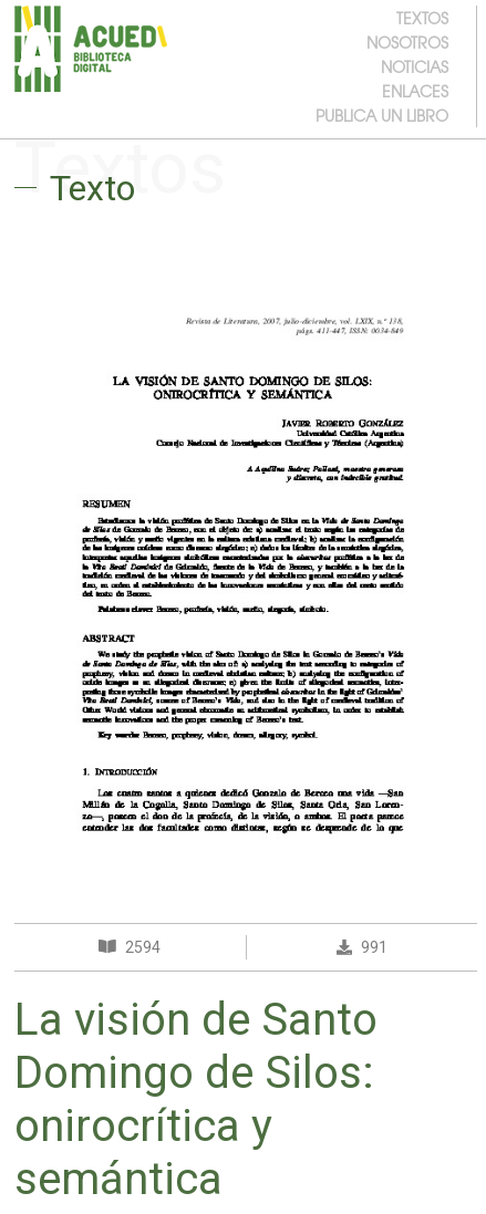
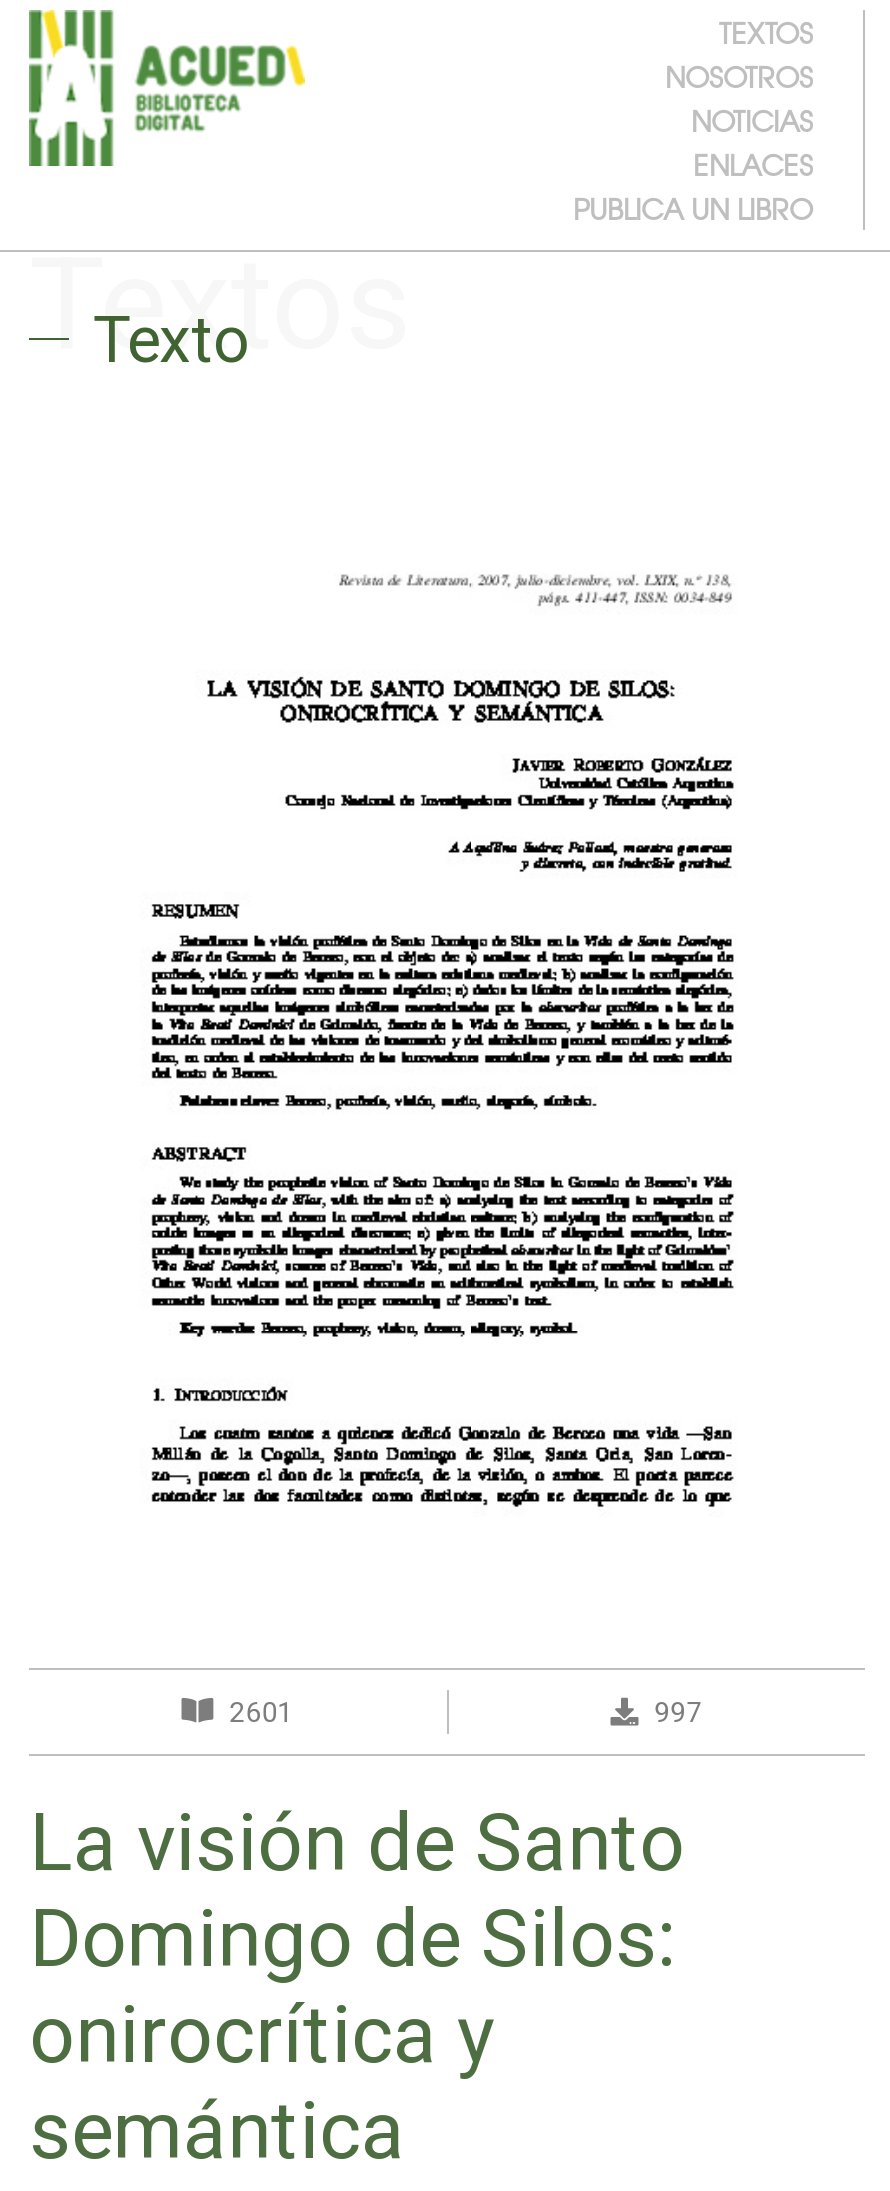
[122,938,161,956] 2594 -> [223,1695,293,1727] 2601
[357,938,387,956] 991 -> [649,1695,703,1727] 997

